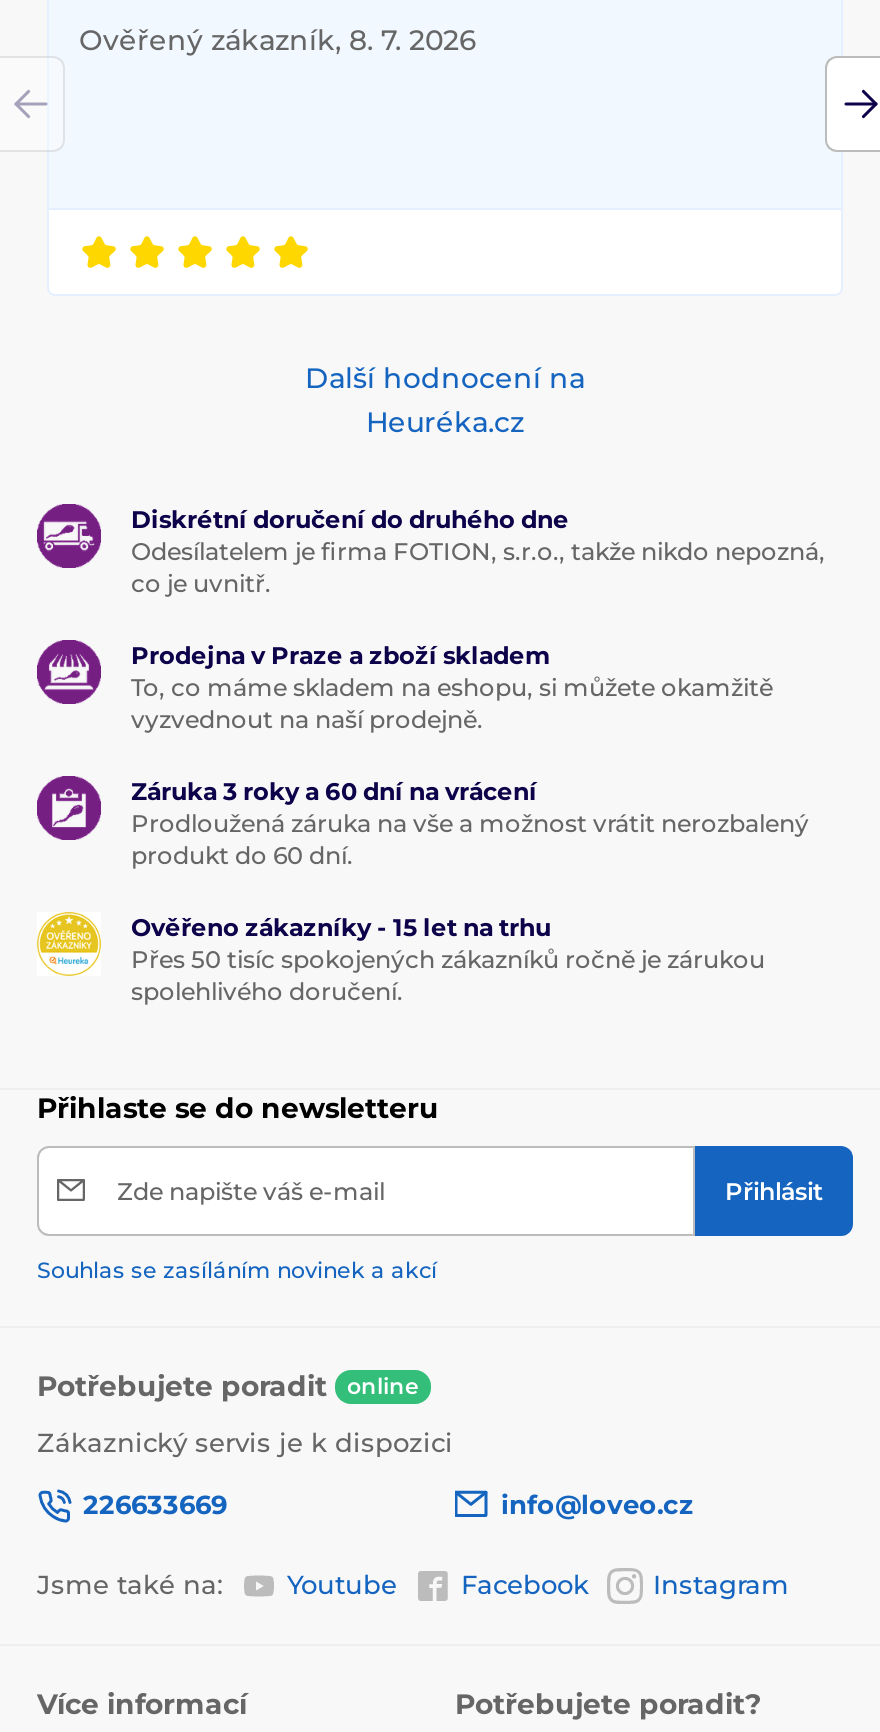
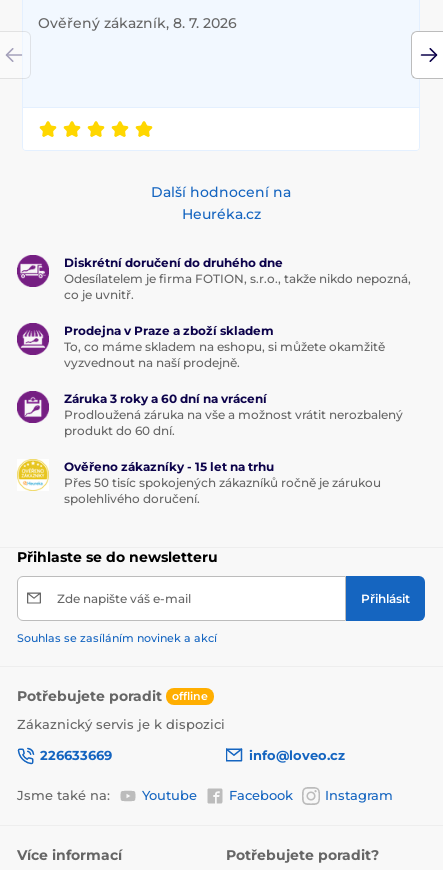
[37,1367,419,1403] Potřebujete poradit online -> [17,686,208,704] Potřebujete poradit offline

